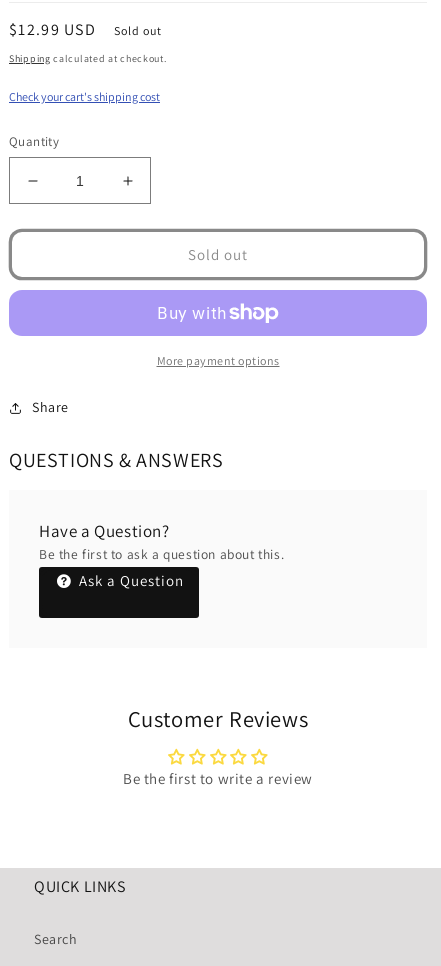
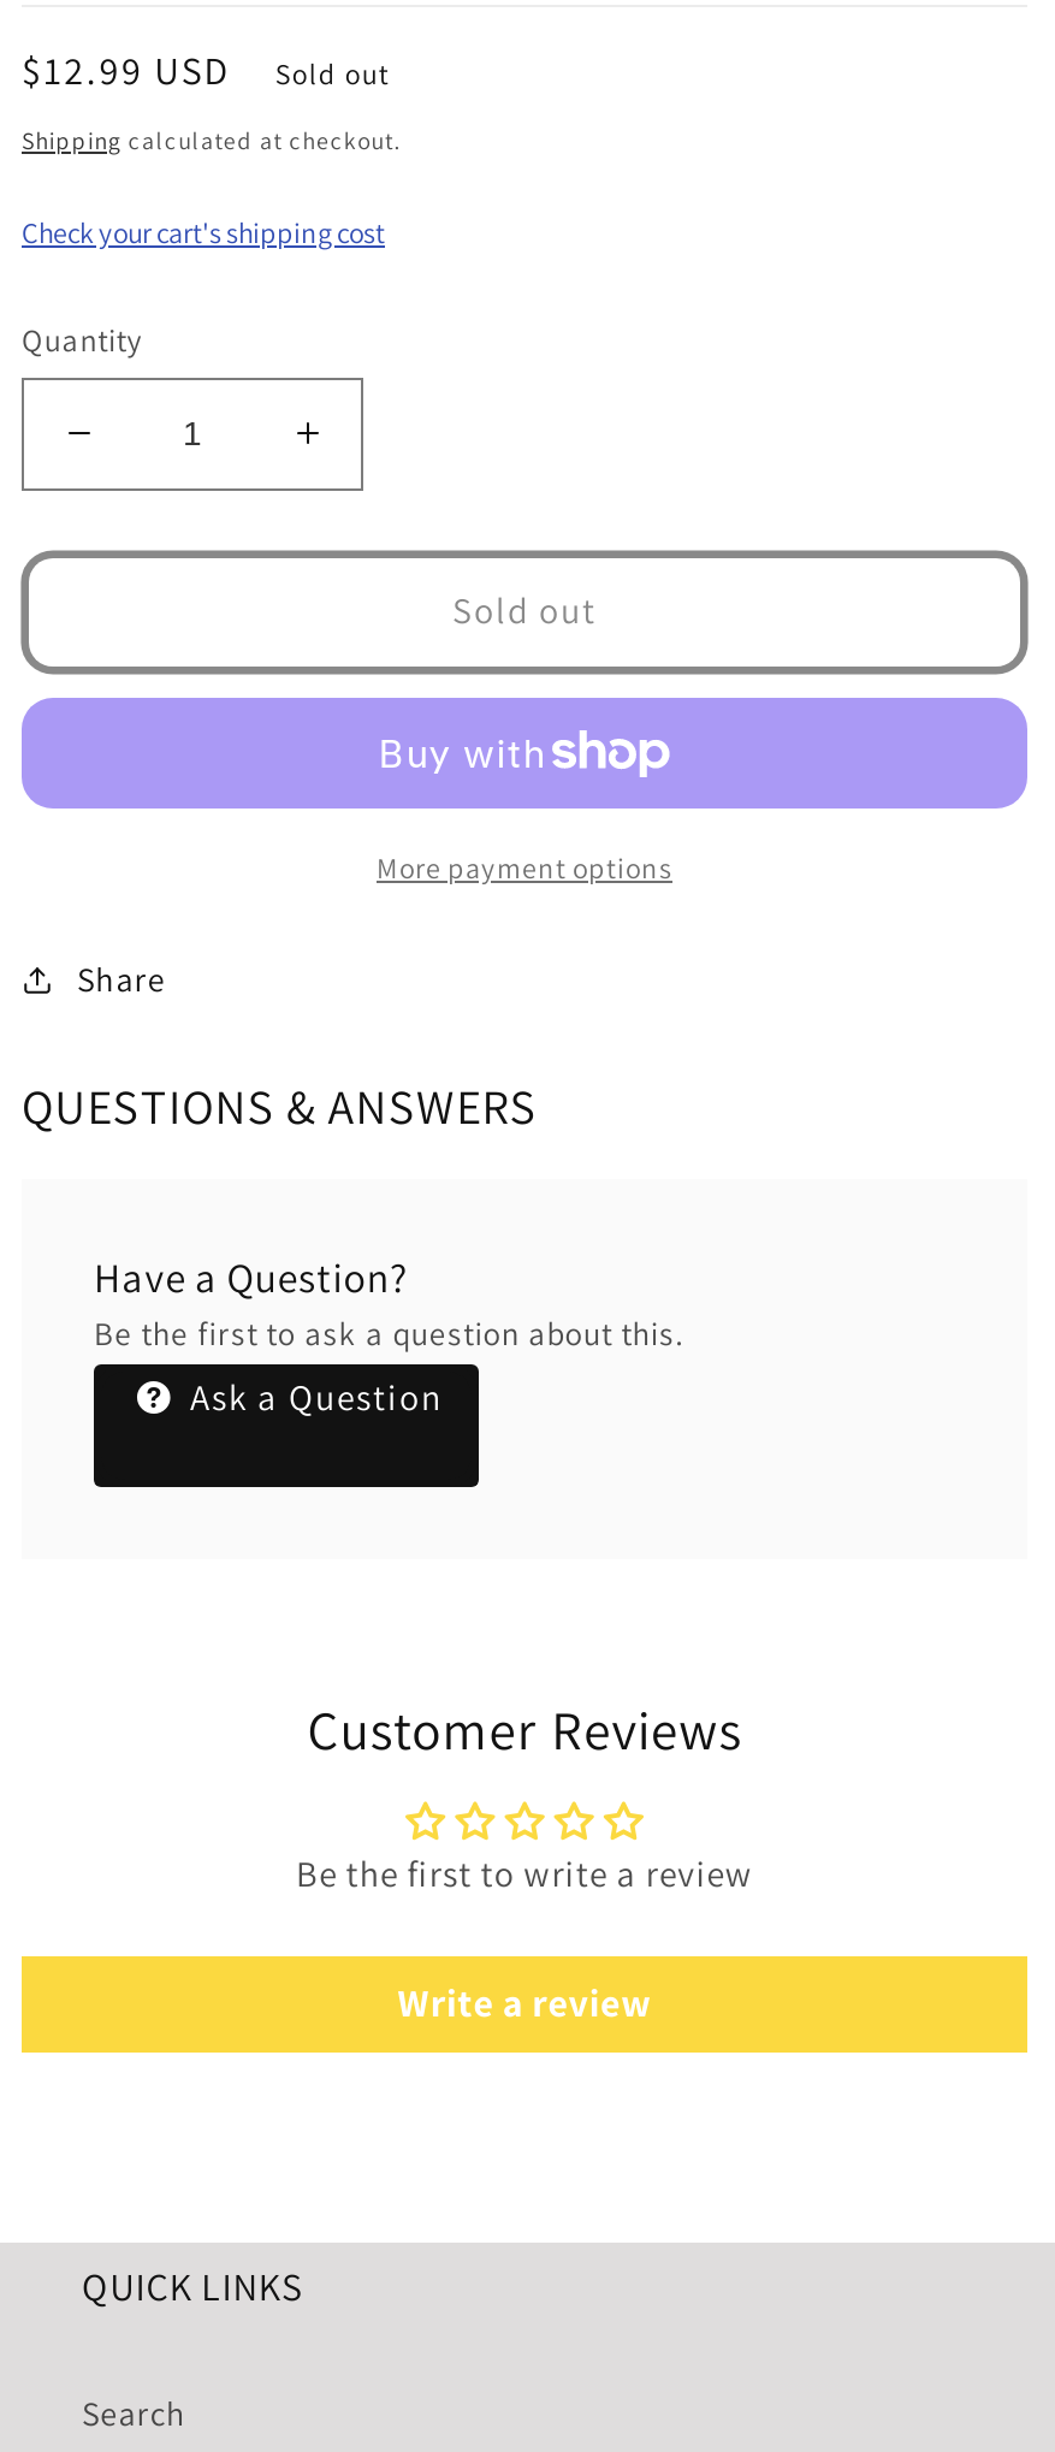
none -> [398,1977,651,2028] Write a review

